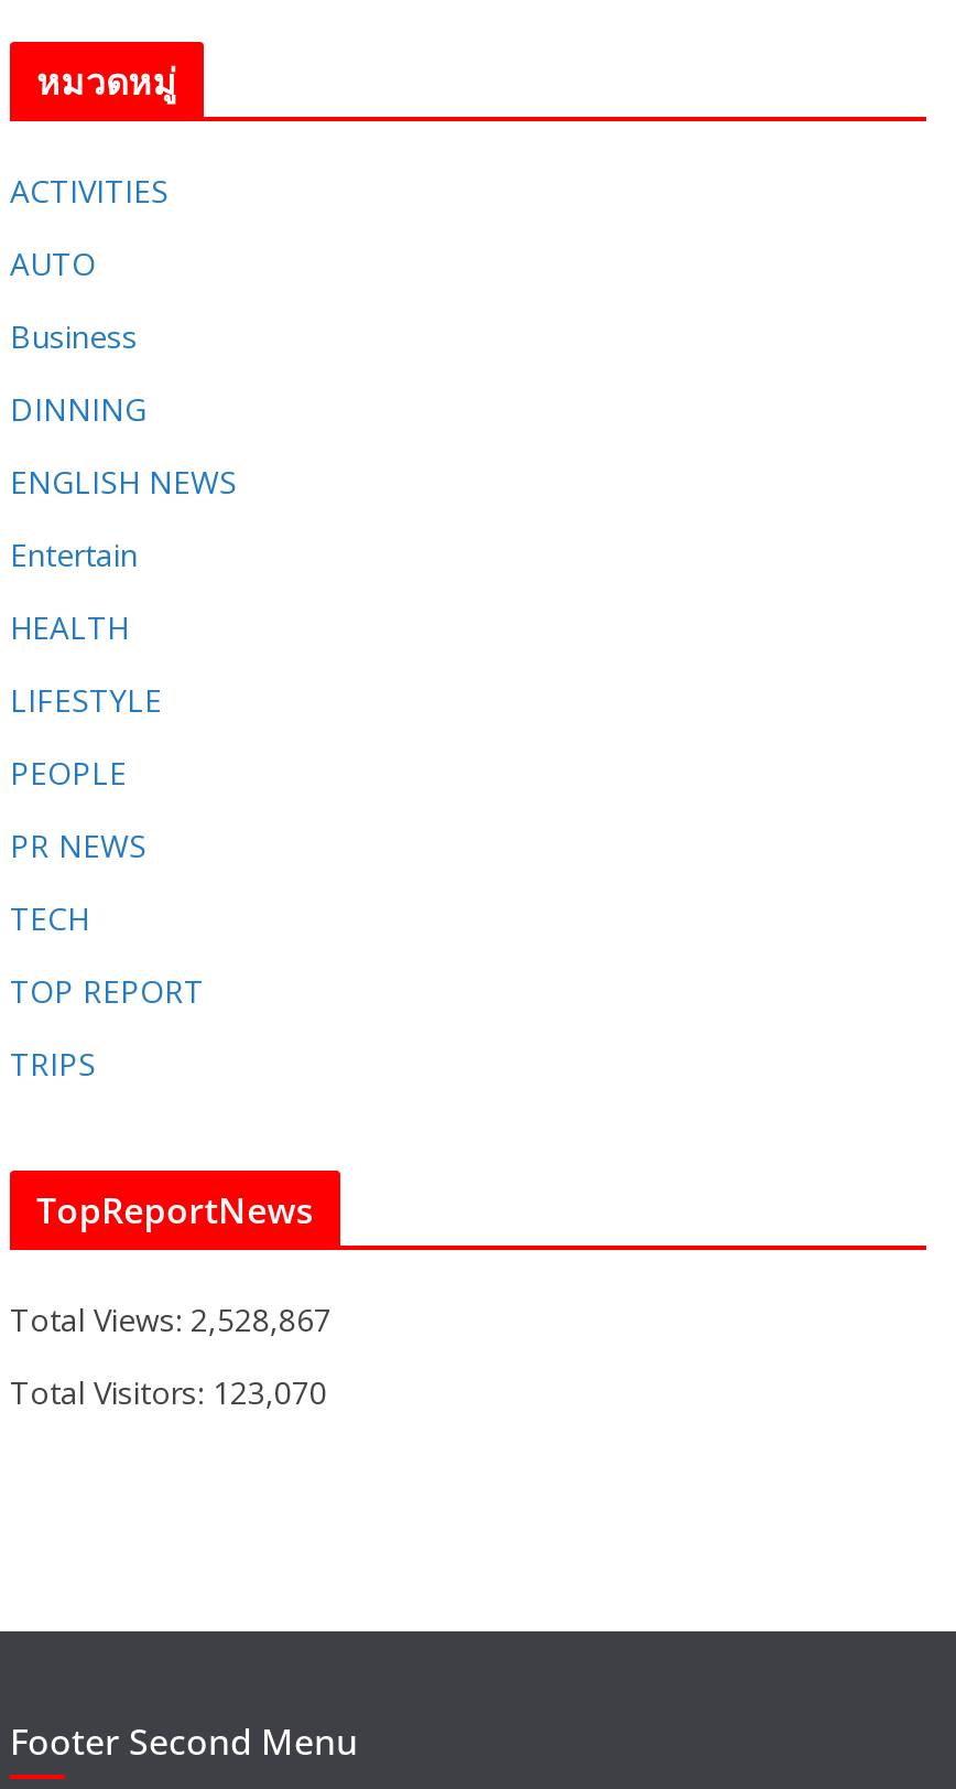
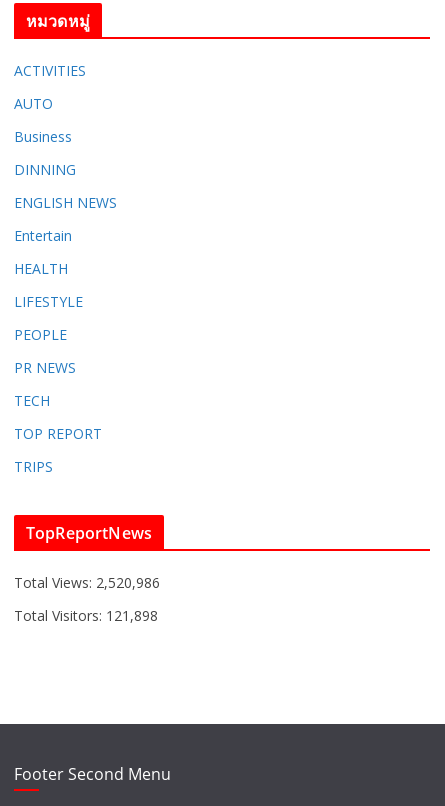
[10,1299,332,1341] Total Views: 2,528,867 -> [14,573,160,592] Total Views: 2,520,986
[10,1372,327,1414] Total Visitors: 123,070 -> [14,606,158,625] Total Visitors: 121,898

